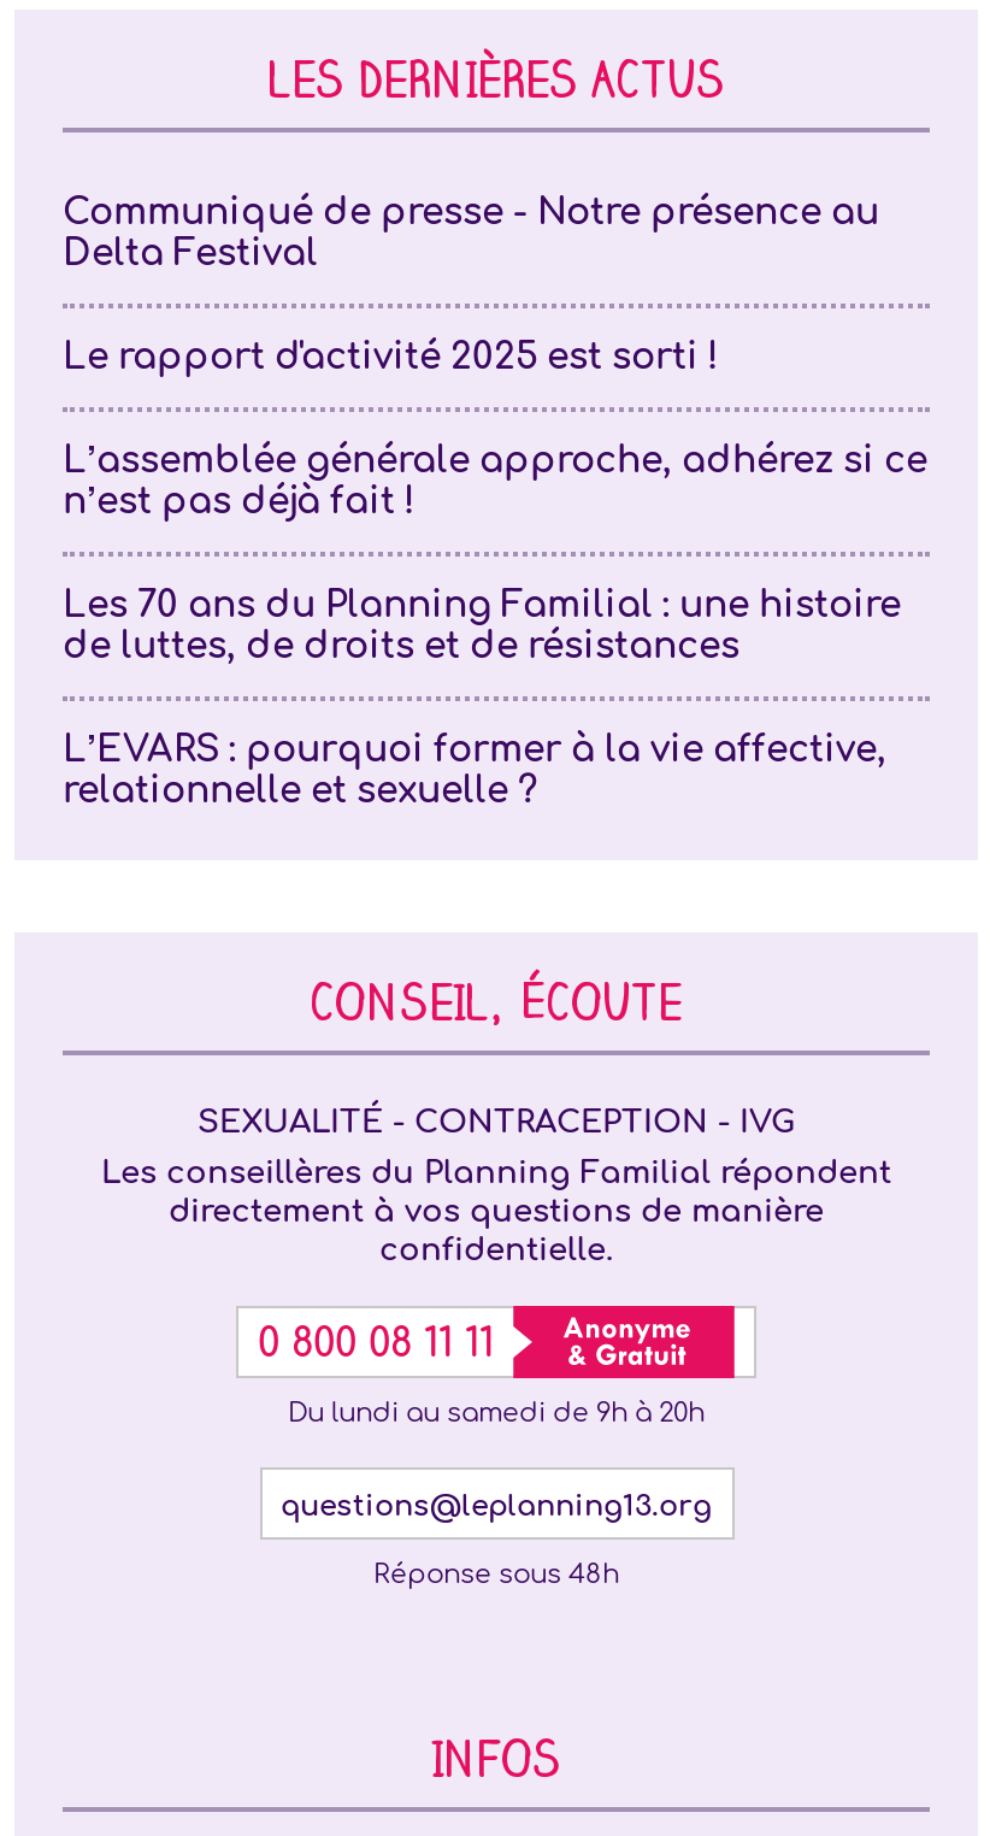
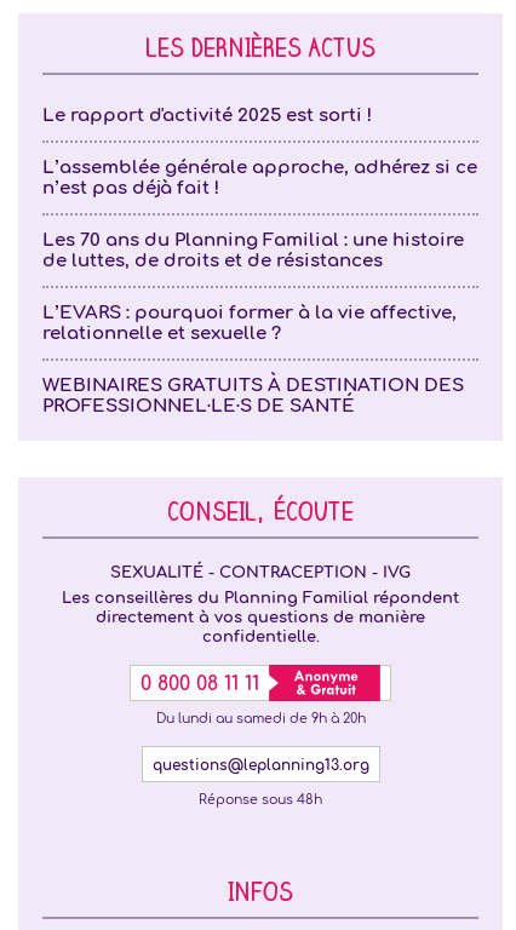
[63,192,879,274] Communiqué de presse - Notre présence au | Delta Festival -> none
moved [63,336,927,811] -> [42,105,477,343]: Le rapport d'activité 2025 est sorti ! | L’assemblée générale approche, adhérez si ce | n’est pas déjà fait ! | Les 70 ans du Planning Familial : une histoire | de luttes, de droits et de résistances | L’EVARS : pourquoi former à la vie affective, | relationnelle et sexuelle ?
none -> [42,375,464,416] WEBINAIRES GRATUITS À DESTINATION DES | PROFESSIONNEL·LE·S DE SANTÉ

